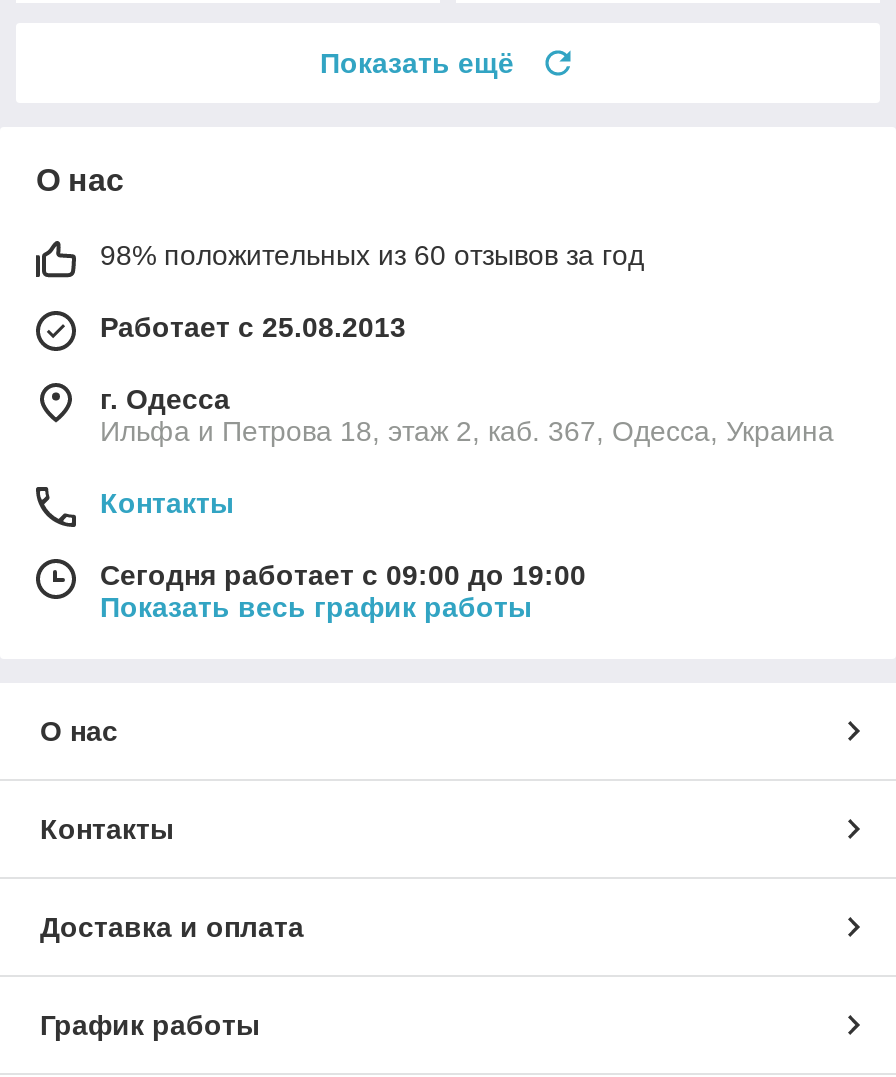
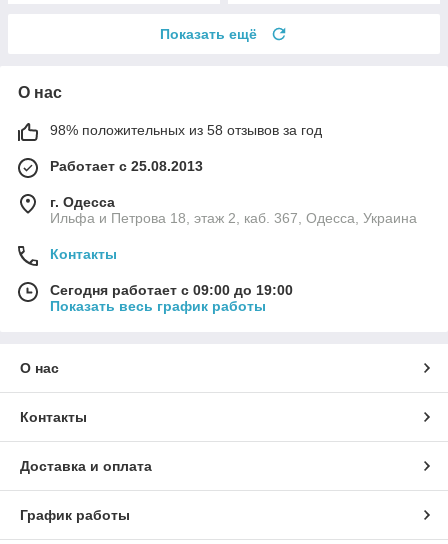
[100,239,644,271] 98% положительных из 60 отзывов за год -> [50,122,322,138] 98% положительных из 58 отзывов за год

